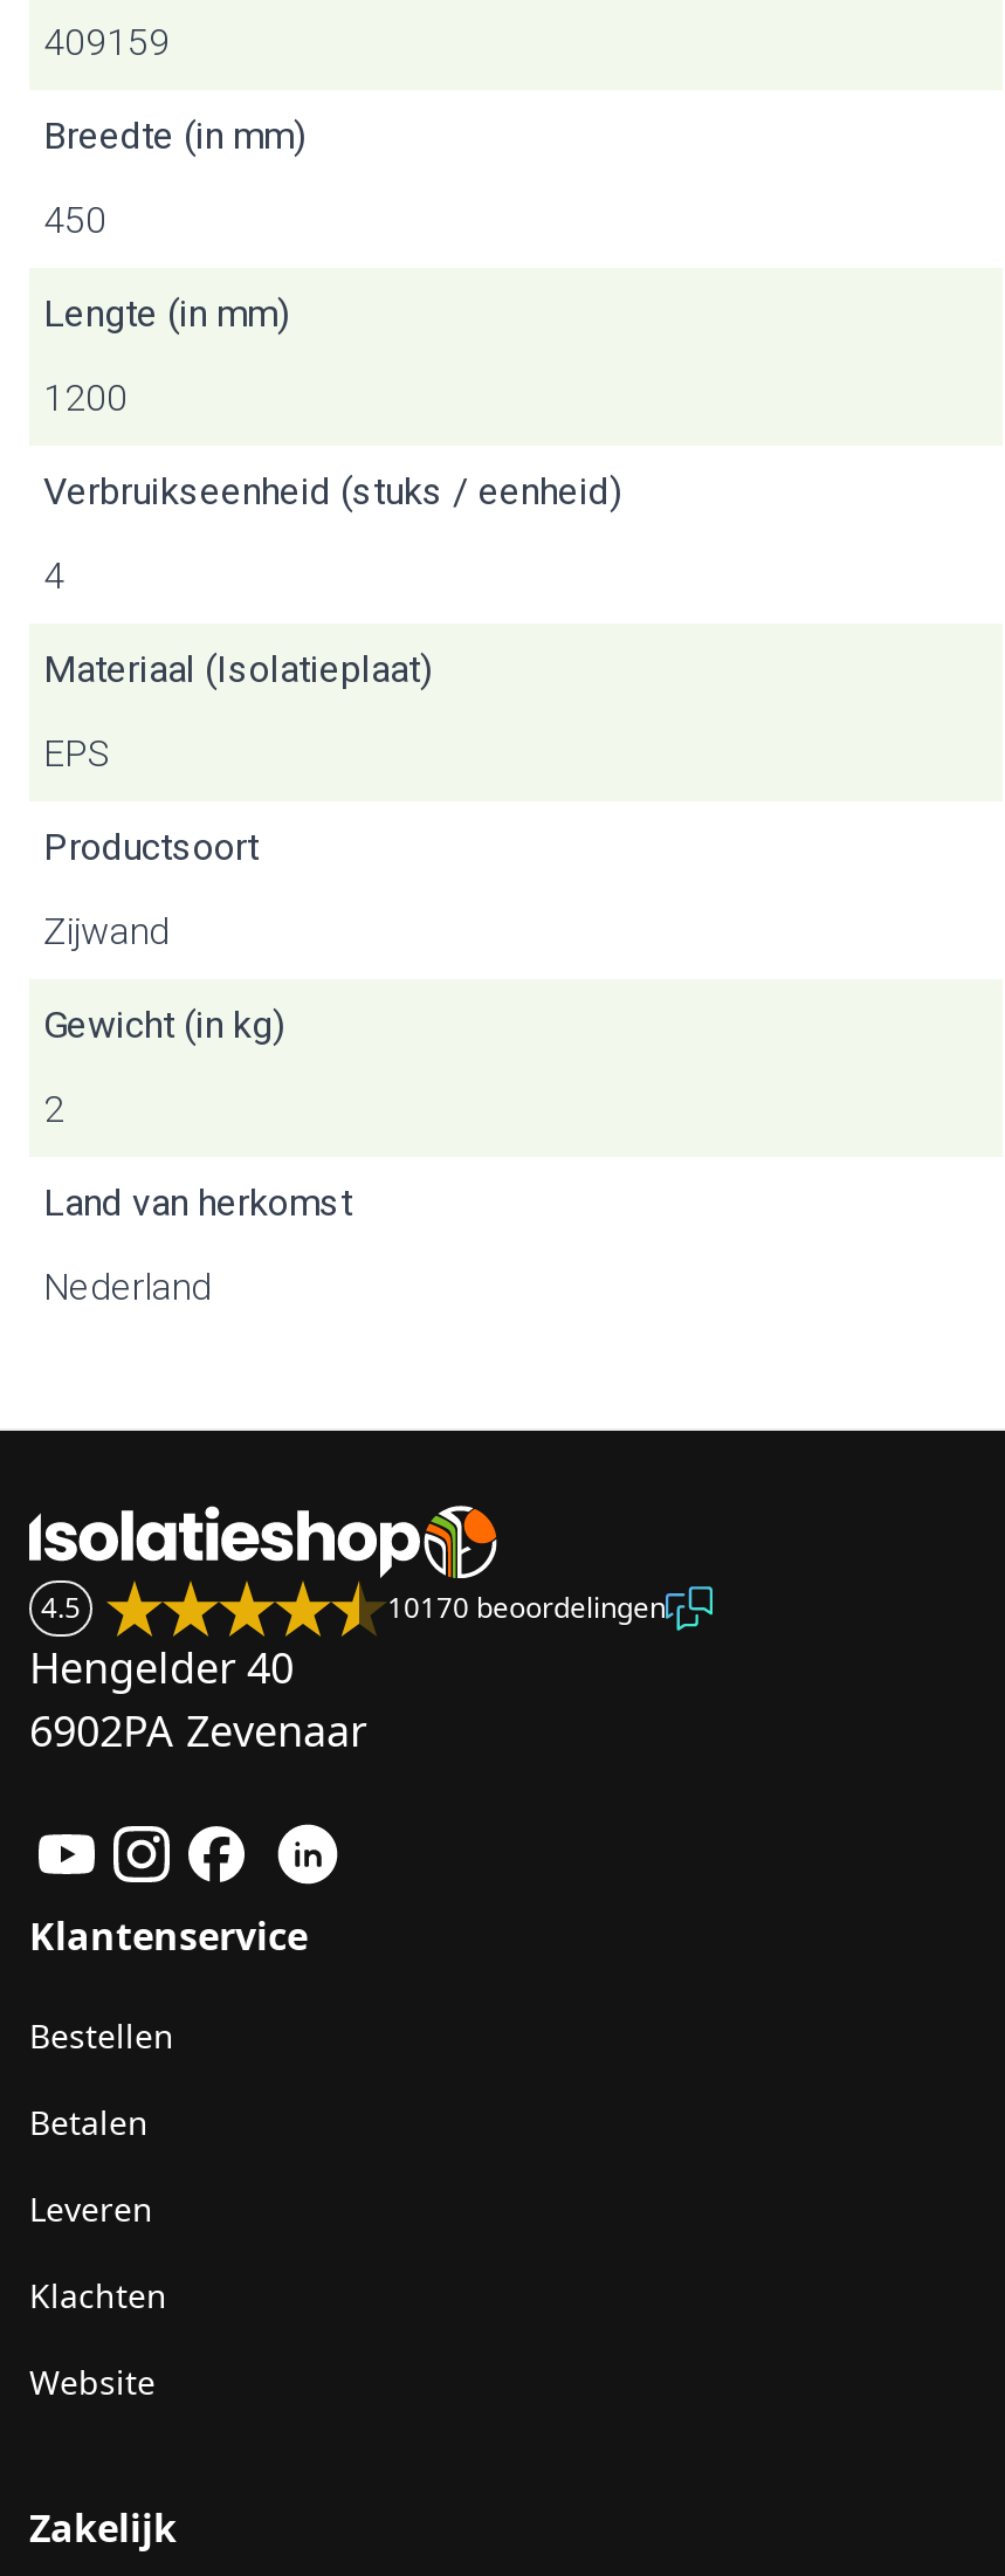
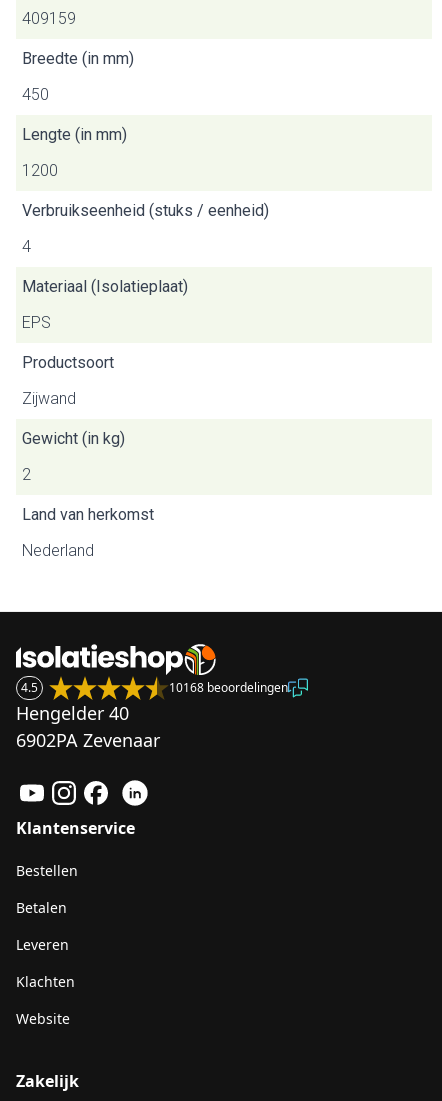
[387,1587,666,1627] 10170 beoordelingen -> [169,679,288,696] 10168 beoordelingen

